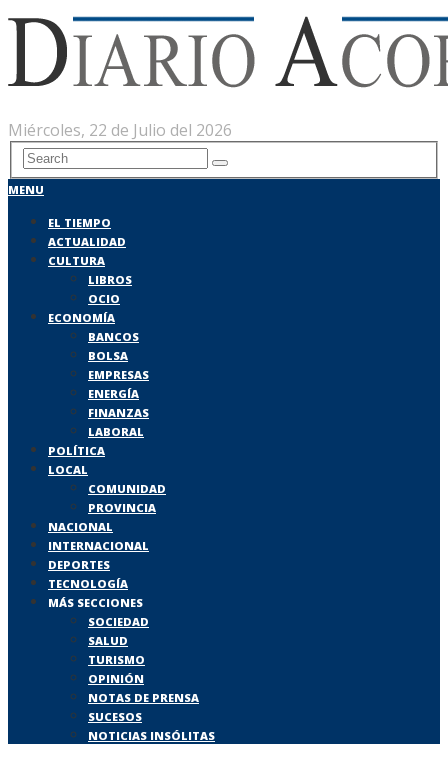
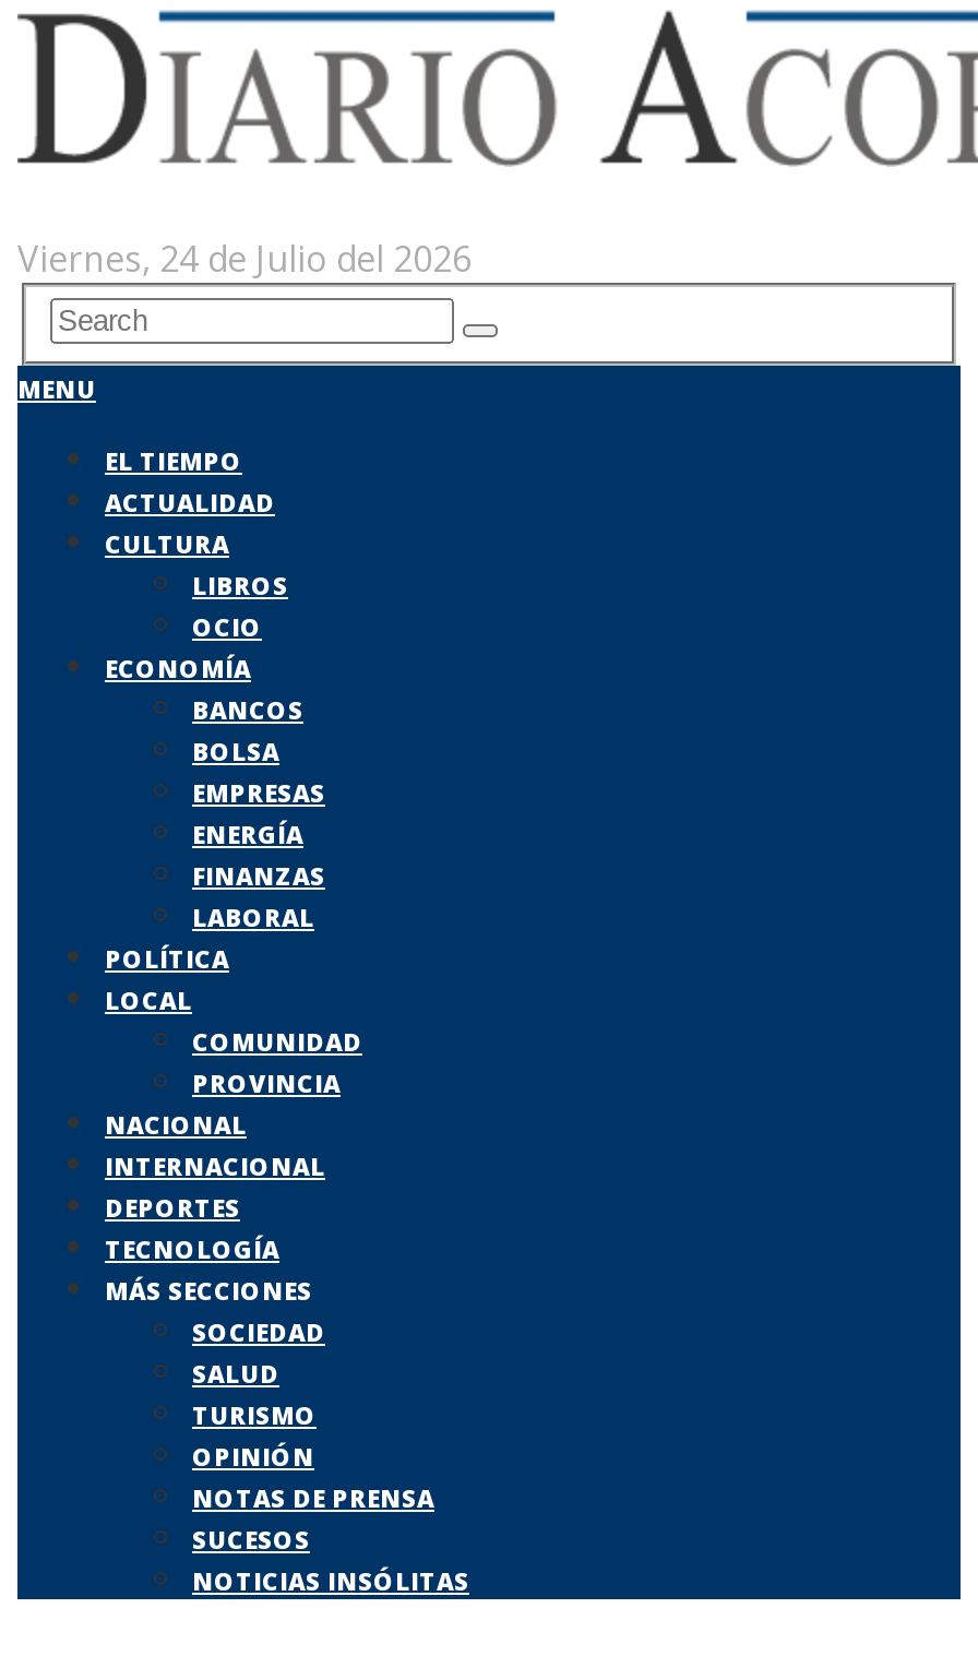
[8,119,232,141] Miércoles, 22 de Julio del 2026 -> [17,234,472,282] Viernes, 24 de Julio del 2026

